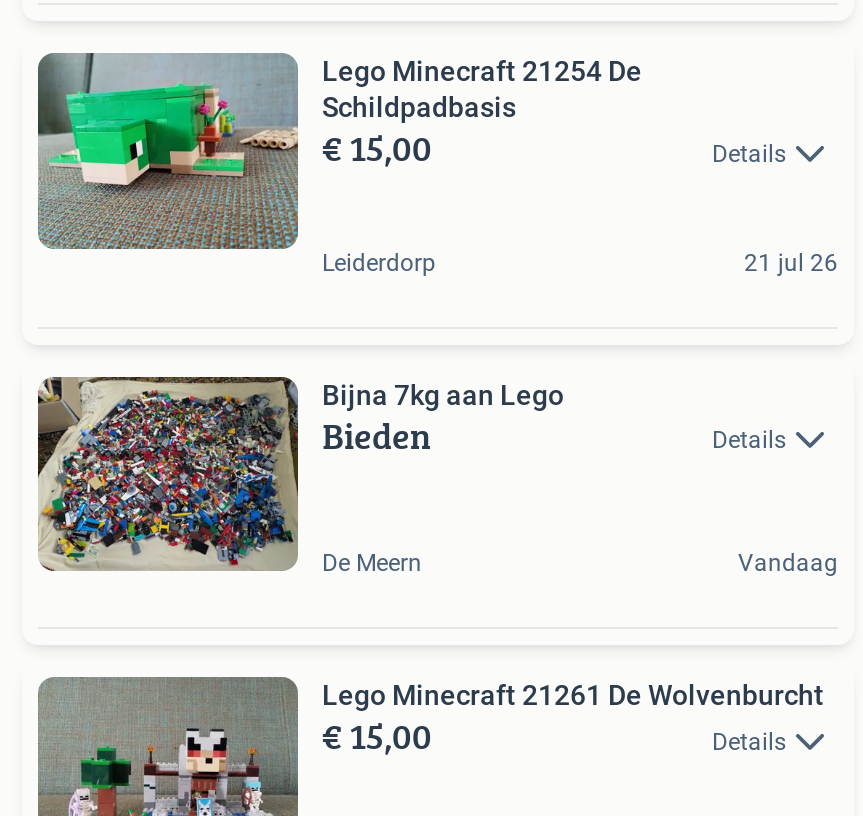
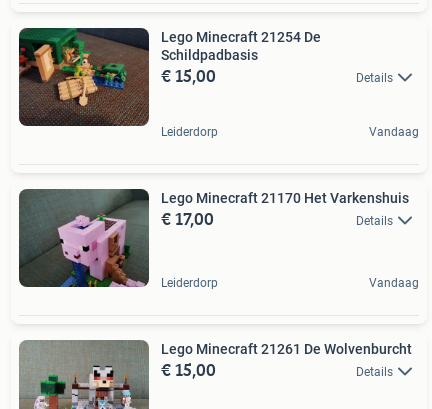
[38,52,300,250] [image] -> [19,28,150,127] [image]
[744,248,838,276] 21 jul 26 -> [369,125,419,139] Vandaag
[38,374,564,572] [image] | Bijna 7kg aan Lego | Bieden -> [18,188,409,288] [image] | Lego Minecraft 21170 Het Varkenshuis | € 17,00
[322,549,422,577] De Meern -> [161,276,218,290] Leiderdorp

